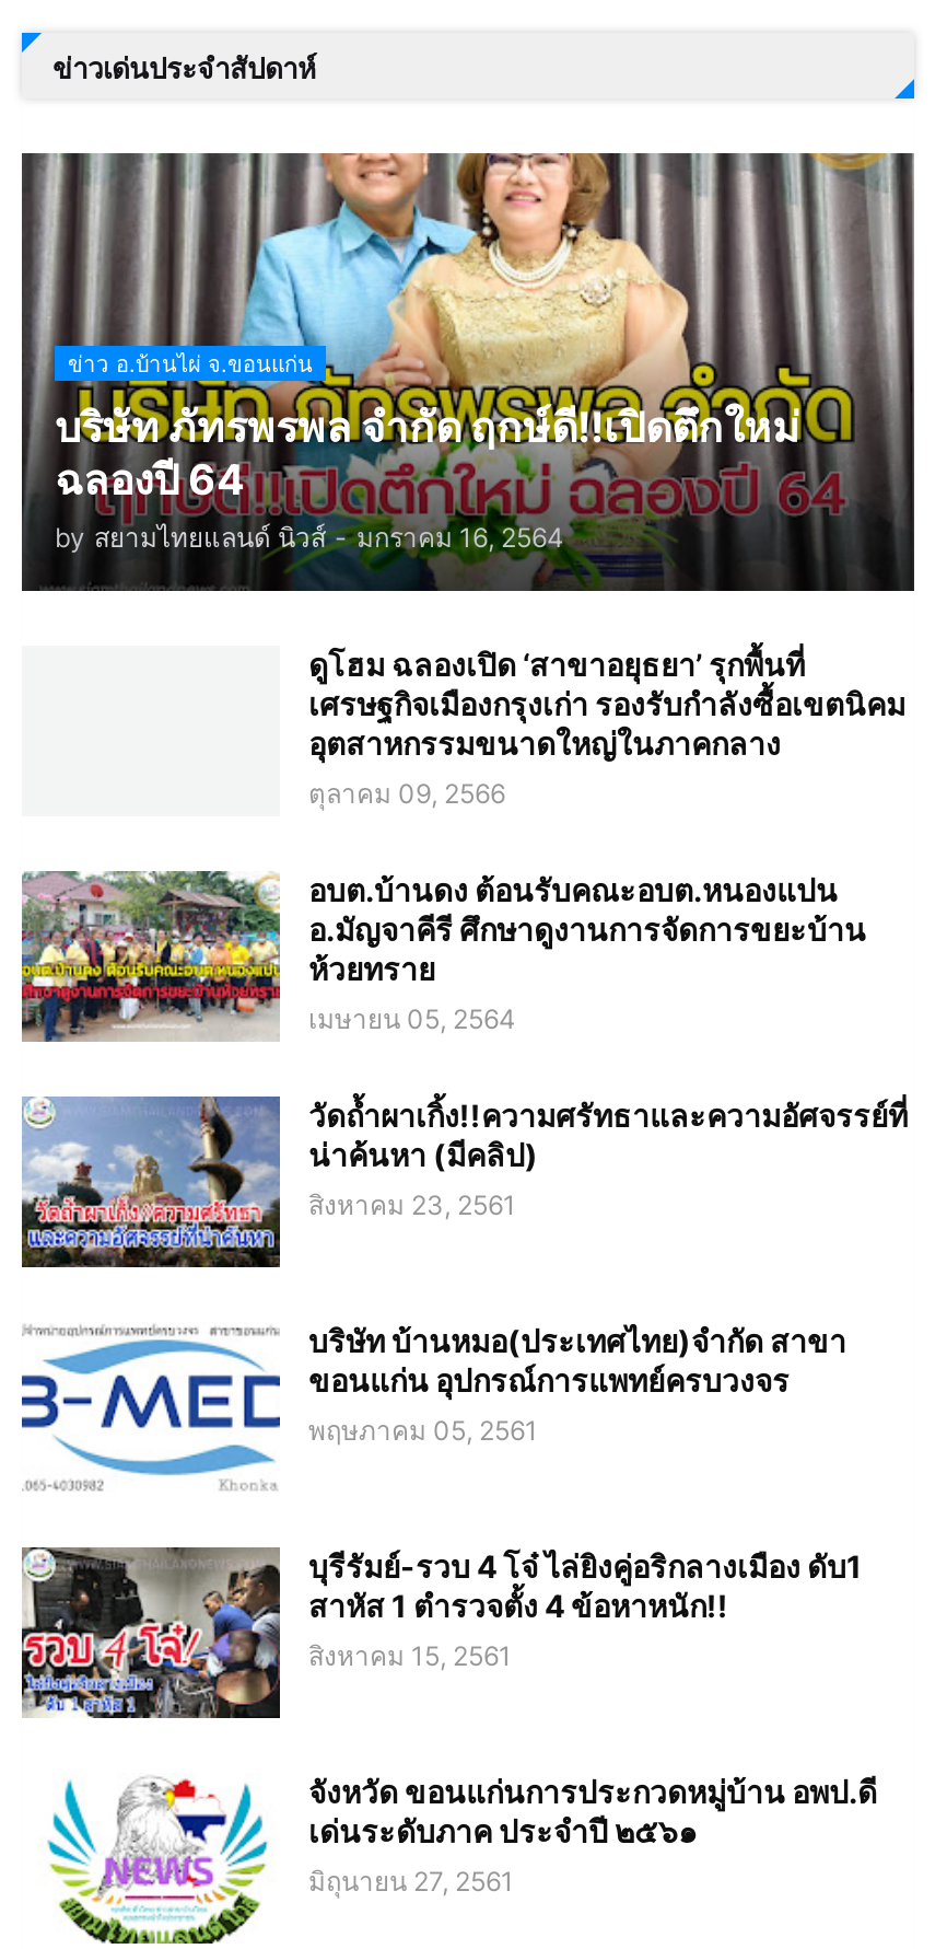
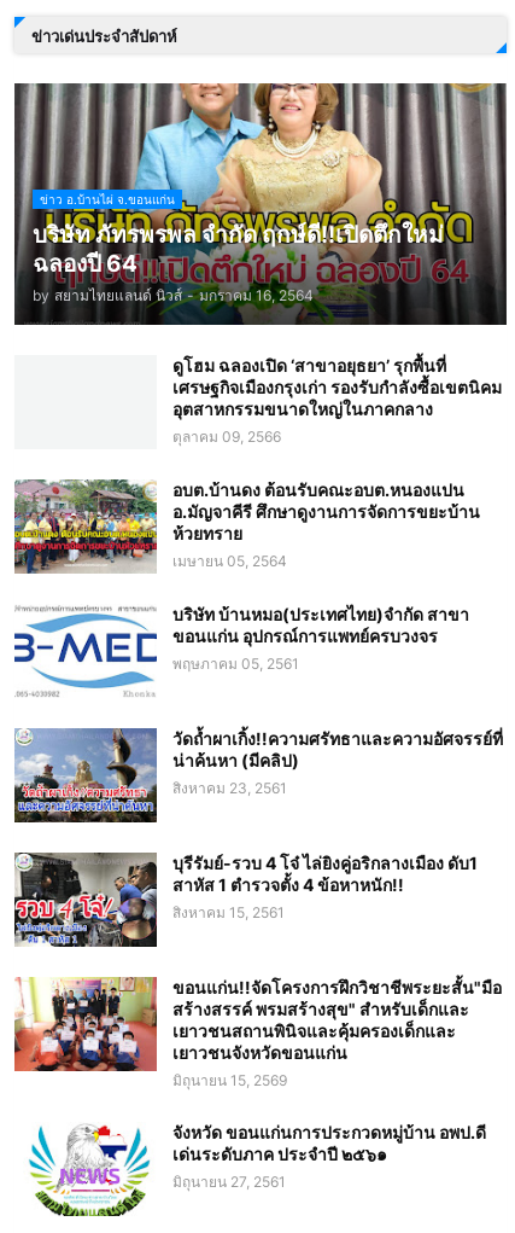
moved [20,1094,908,1269] -> [14,727,503,824]: [image] | วัดถ้ำผาเกิ้ง!!ความศรัทธาและความอัศจรรย์ที่ | น่าค้นหา (มีคลิป) | สิงหาคม 23, 2561
moved [24,1322,846,1490] -> [16,604,469,697]: [image] | บริษัท บ้านหมอ(ประเทศไทย)จำกัด สาขา | ขอนแก่น อุปกรณ์การแพทย์ครบวงจร | พฤษภาคม 05, 2561
none -> [13,976,502,1090] [image] | ขอนแก่น!!จัดโครงการฝึกวิชาชีพระยะสั้น"มือ | สร้างสรรค์ พรมสร้างสุข" สำหรับเด็กและ | เยาวชนสถานพินิจและคุ้มครองเด็กและ | เยาวชนจังหวัดขอนแก่น | มิถุนายน 15, 2569

